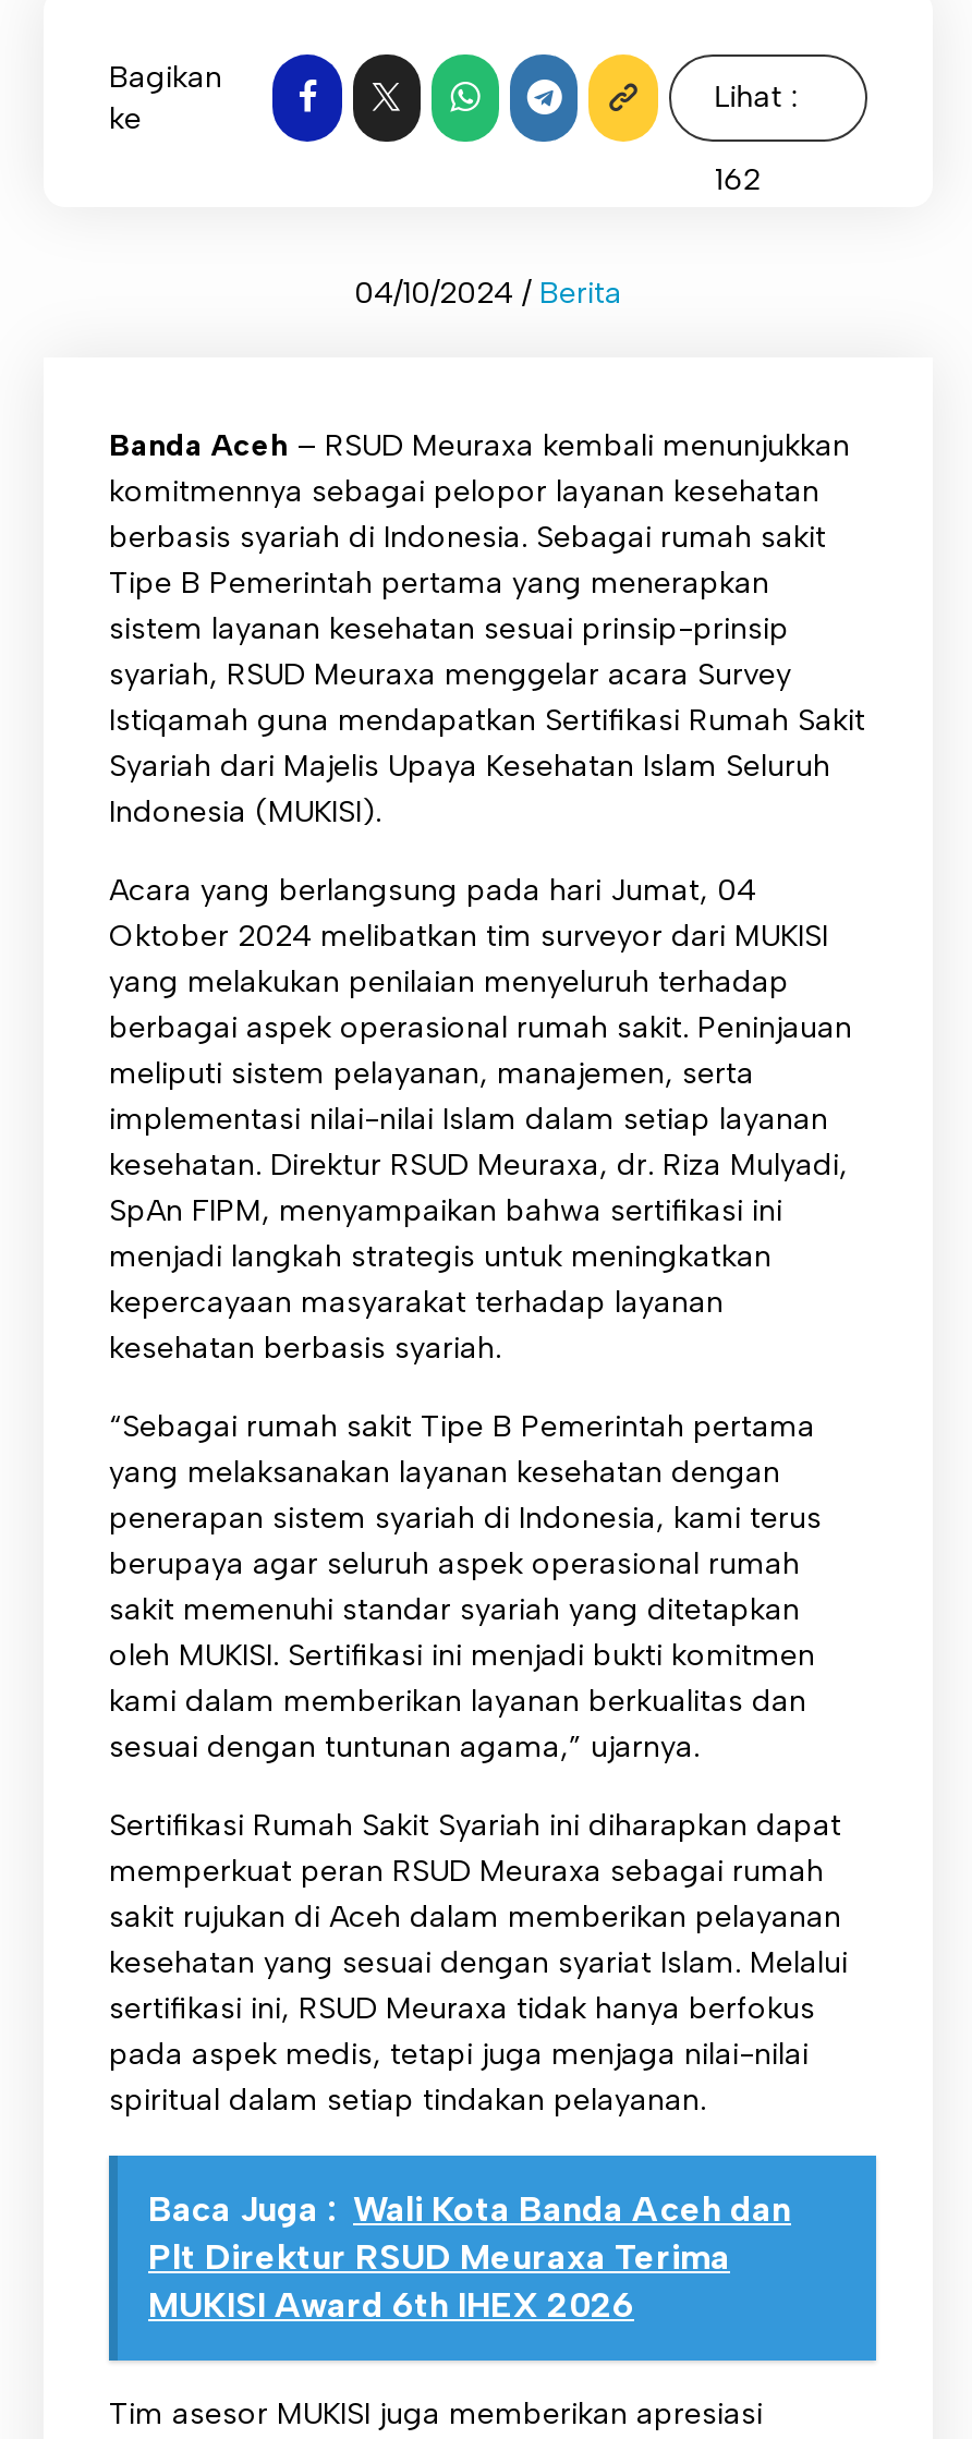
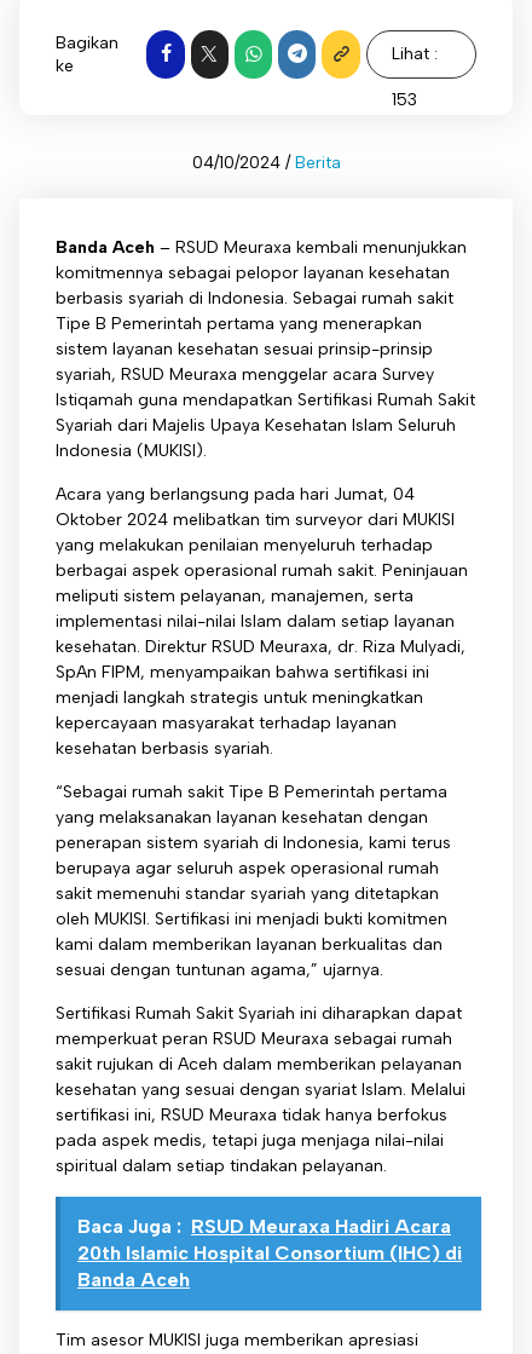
[714,161,760,198] 162 -> [392,90,417,110] 153
[148,2188,791,2326] Baca Juga : Wali Kota Banda Aceh dan | Plt Direktur RSUD Meuraxa Terima | MUKISI Award 6th IHEX 2026 -> [77,1215,462,1291] Baca Juga : RSUD Meuraxa Hadiri Acara | 20th Islamic Hospital Consortium (IHC) di | Banda Aceh

